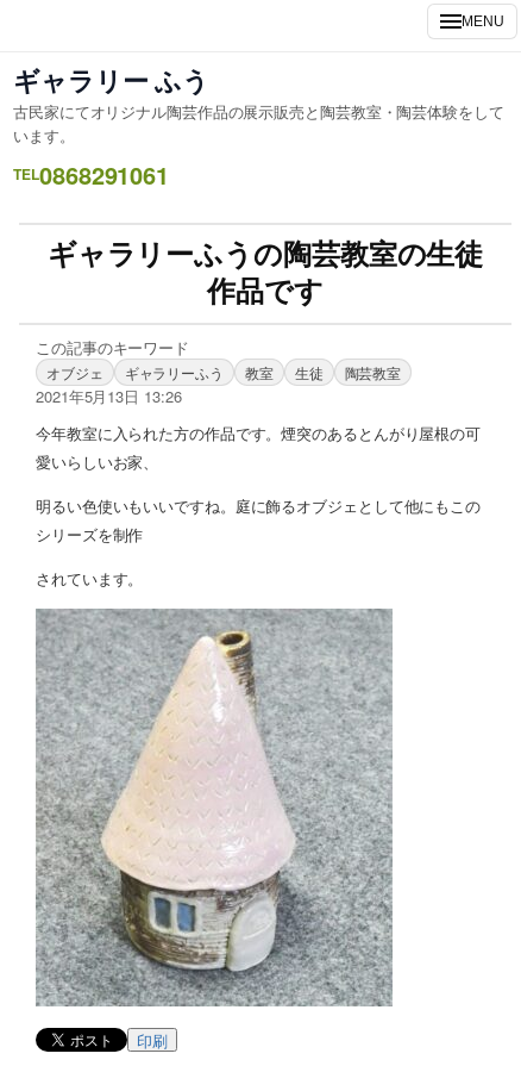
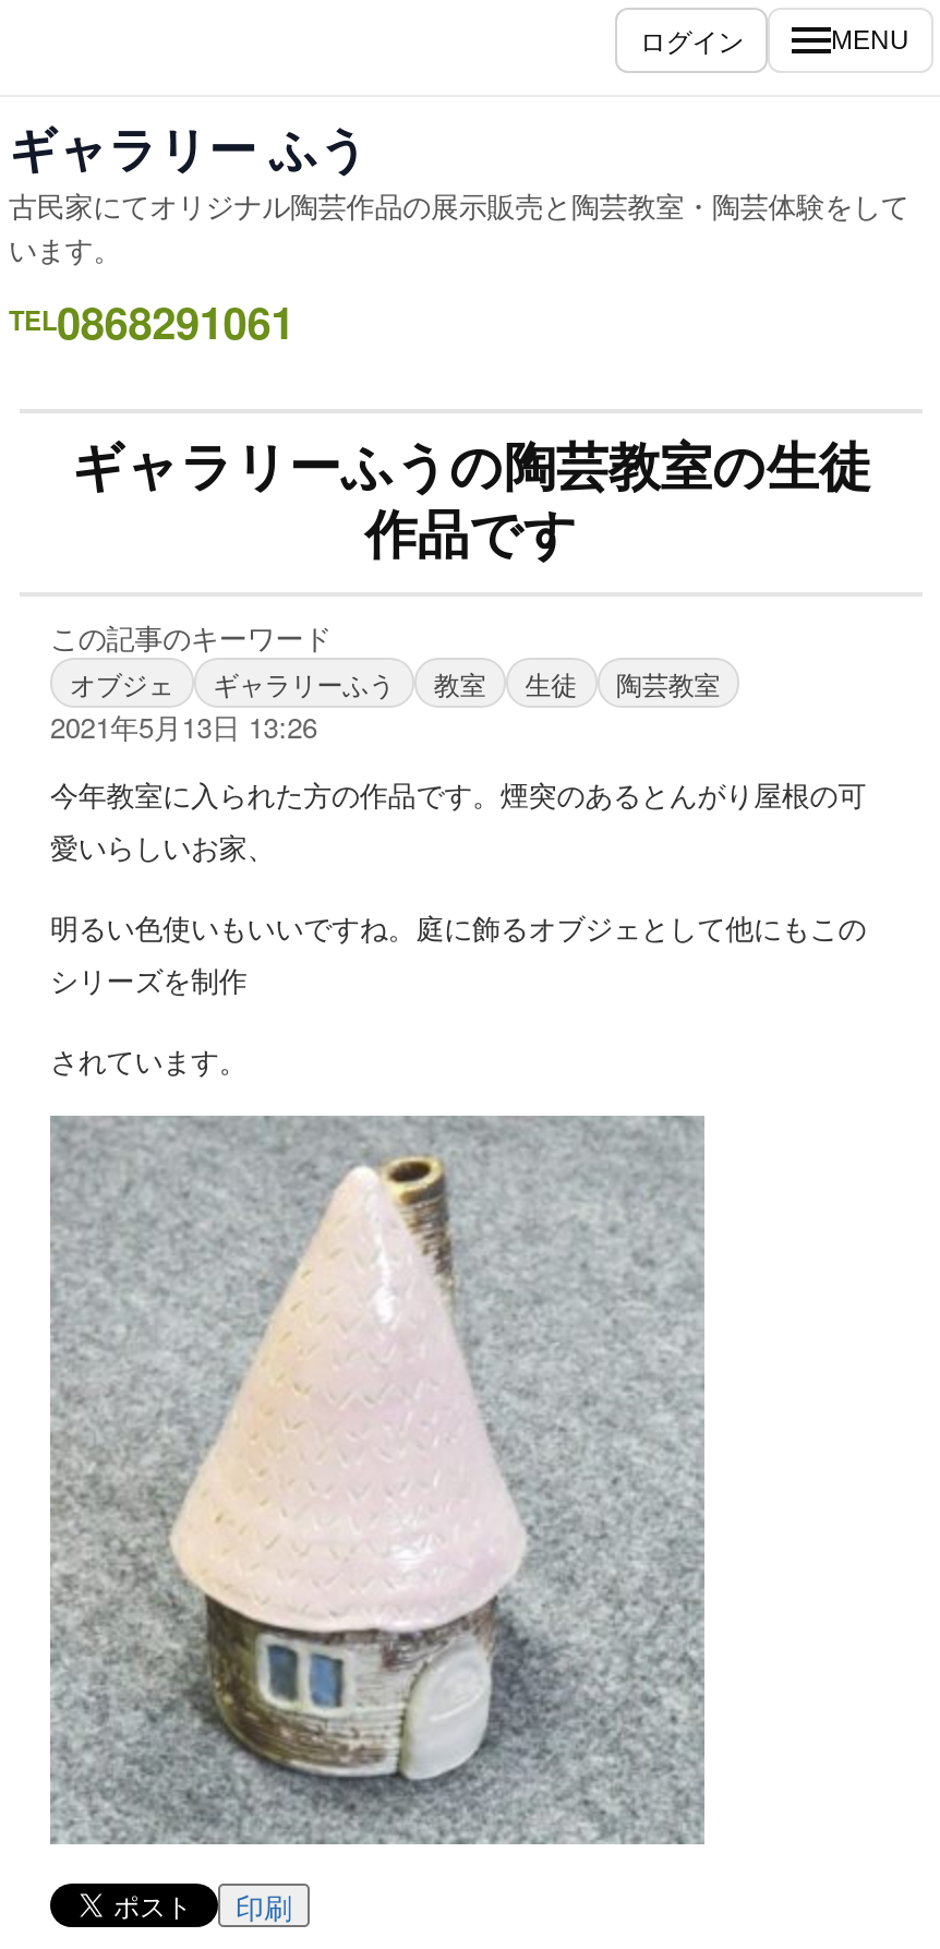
none -> [640,21,744,58] ログイン

